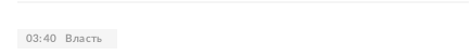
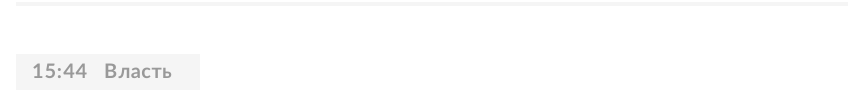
[26,34,102,45] 03:40 Власть -> [32,63,172,83] 15:44 Власть

